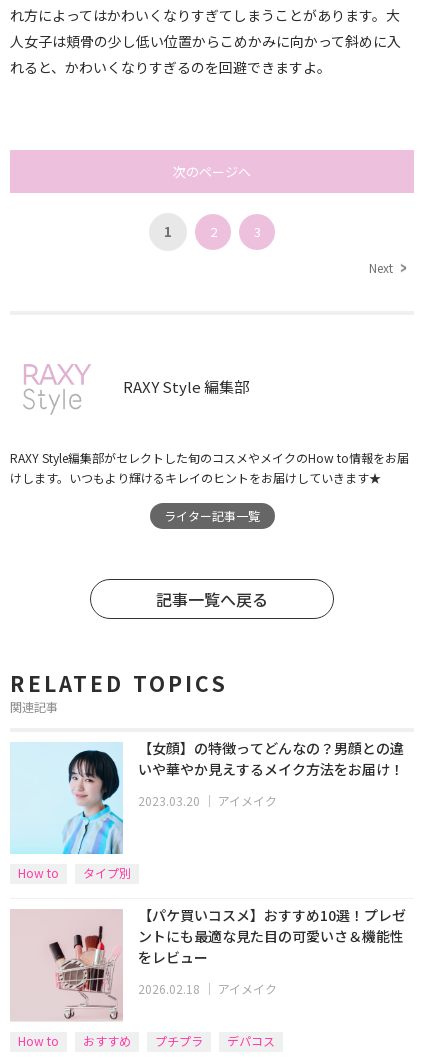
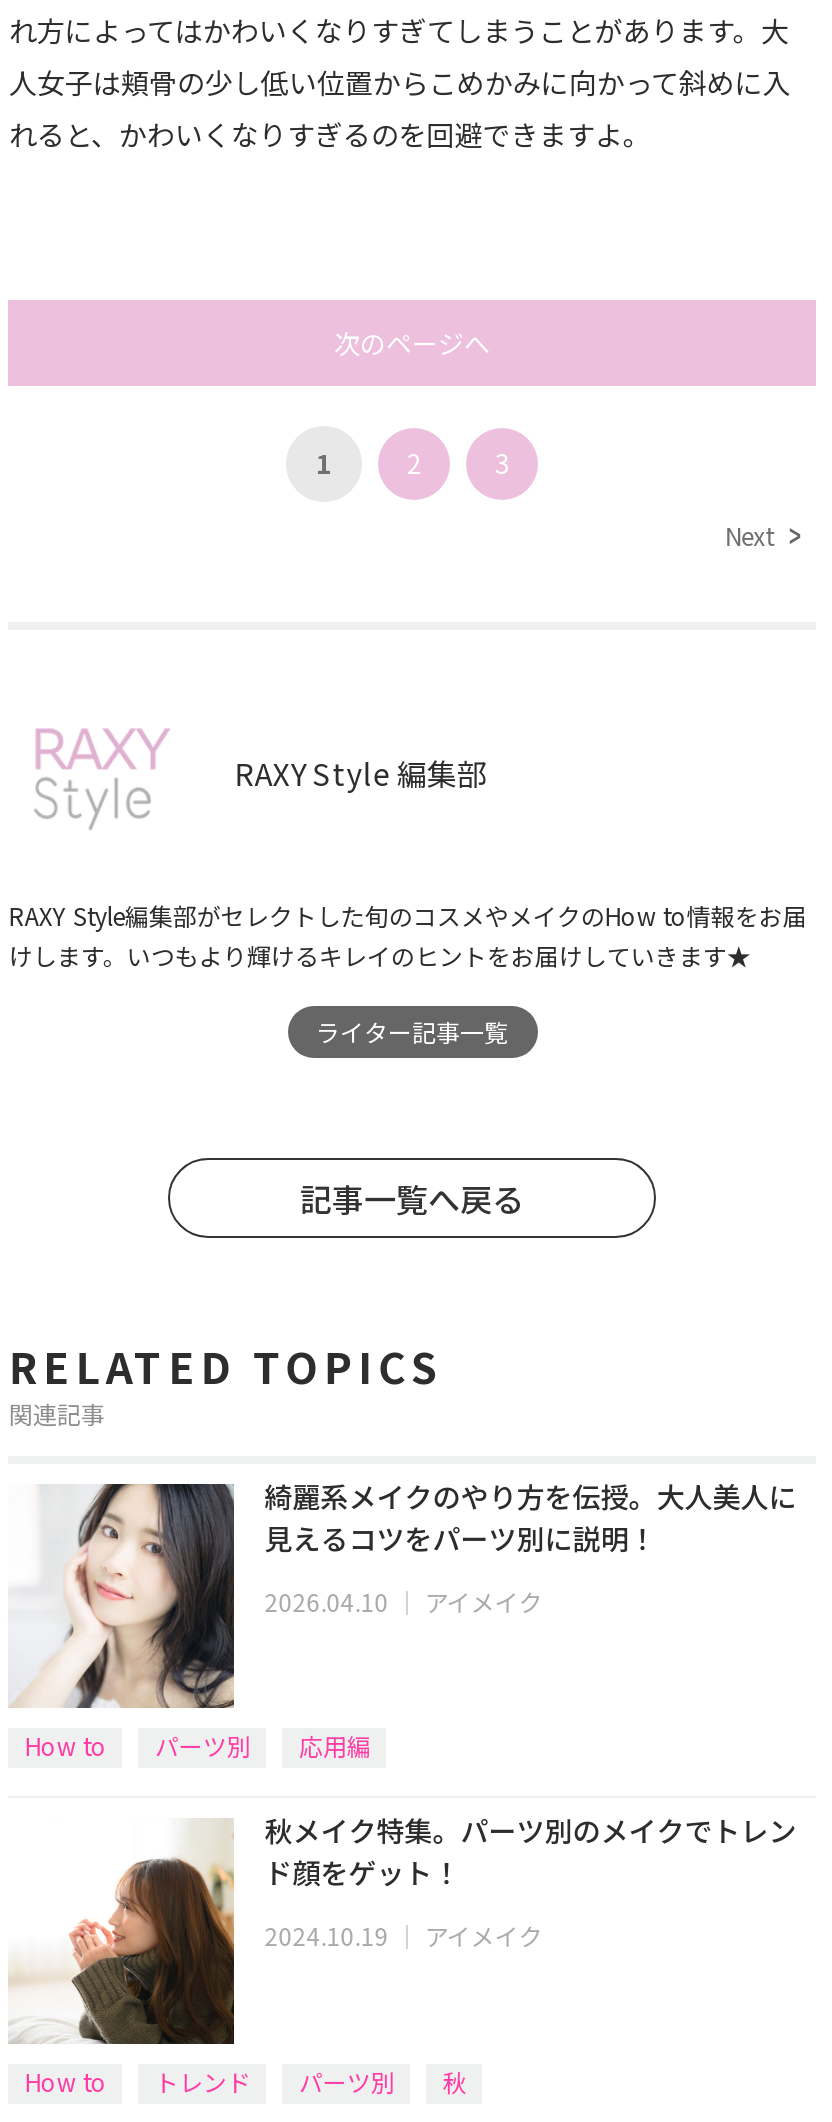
[10,742,131,881] [image] | タイプ別 -> [10,1482,371,1763] [image] | パーツ別 | 応用編
[138,738,404,779] 【女顔】の特徴ってどんなの？男顔との違 | いや華やか見えするメイク方法をお届け！ -> [265,1475,797,1557] 綺麗系メイクのやり方を伝授。大人美人に | 見えるコツをパーツ別に説明！
[138,792,277,809] 2023.03.20｜アイメイク -> [265,1583,543,1617] 2026.04.10｜アイメイク
[10,909,275,1049] [image] | おすすめ | プチプラ | デパコス -> [10,1820,467,2099] [image] | トレンド | パーツ別 | 秋
[138,905,406,967] 【パケ買いコスメ】おすすめ10選！プレゼ | ントにも最適な見た目の可愛いさ＆機能性 | をレビュー -> [265,1811,797,1893] 秋メイク特集。パーツ別のメイクでトレン | ド顔をゲット！
[138,980,277,997] 2026.02.18｜アイメイク -> [265,1919,543,1953] 2024.10.19｜アイメイク

